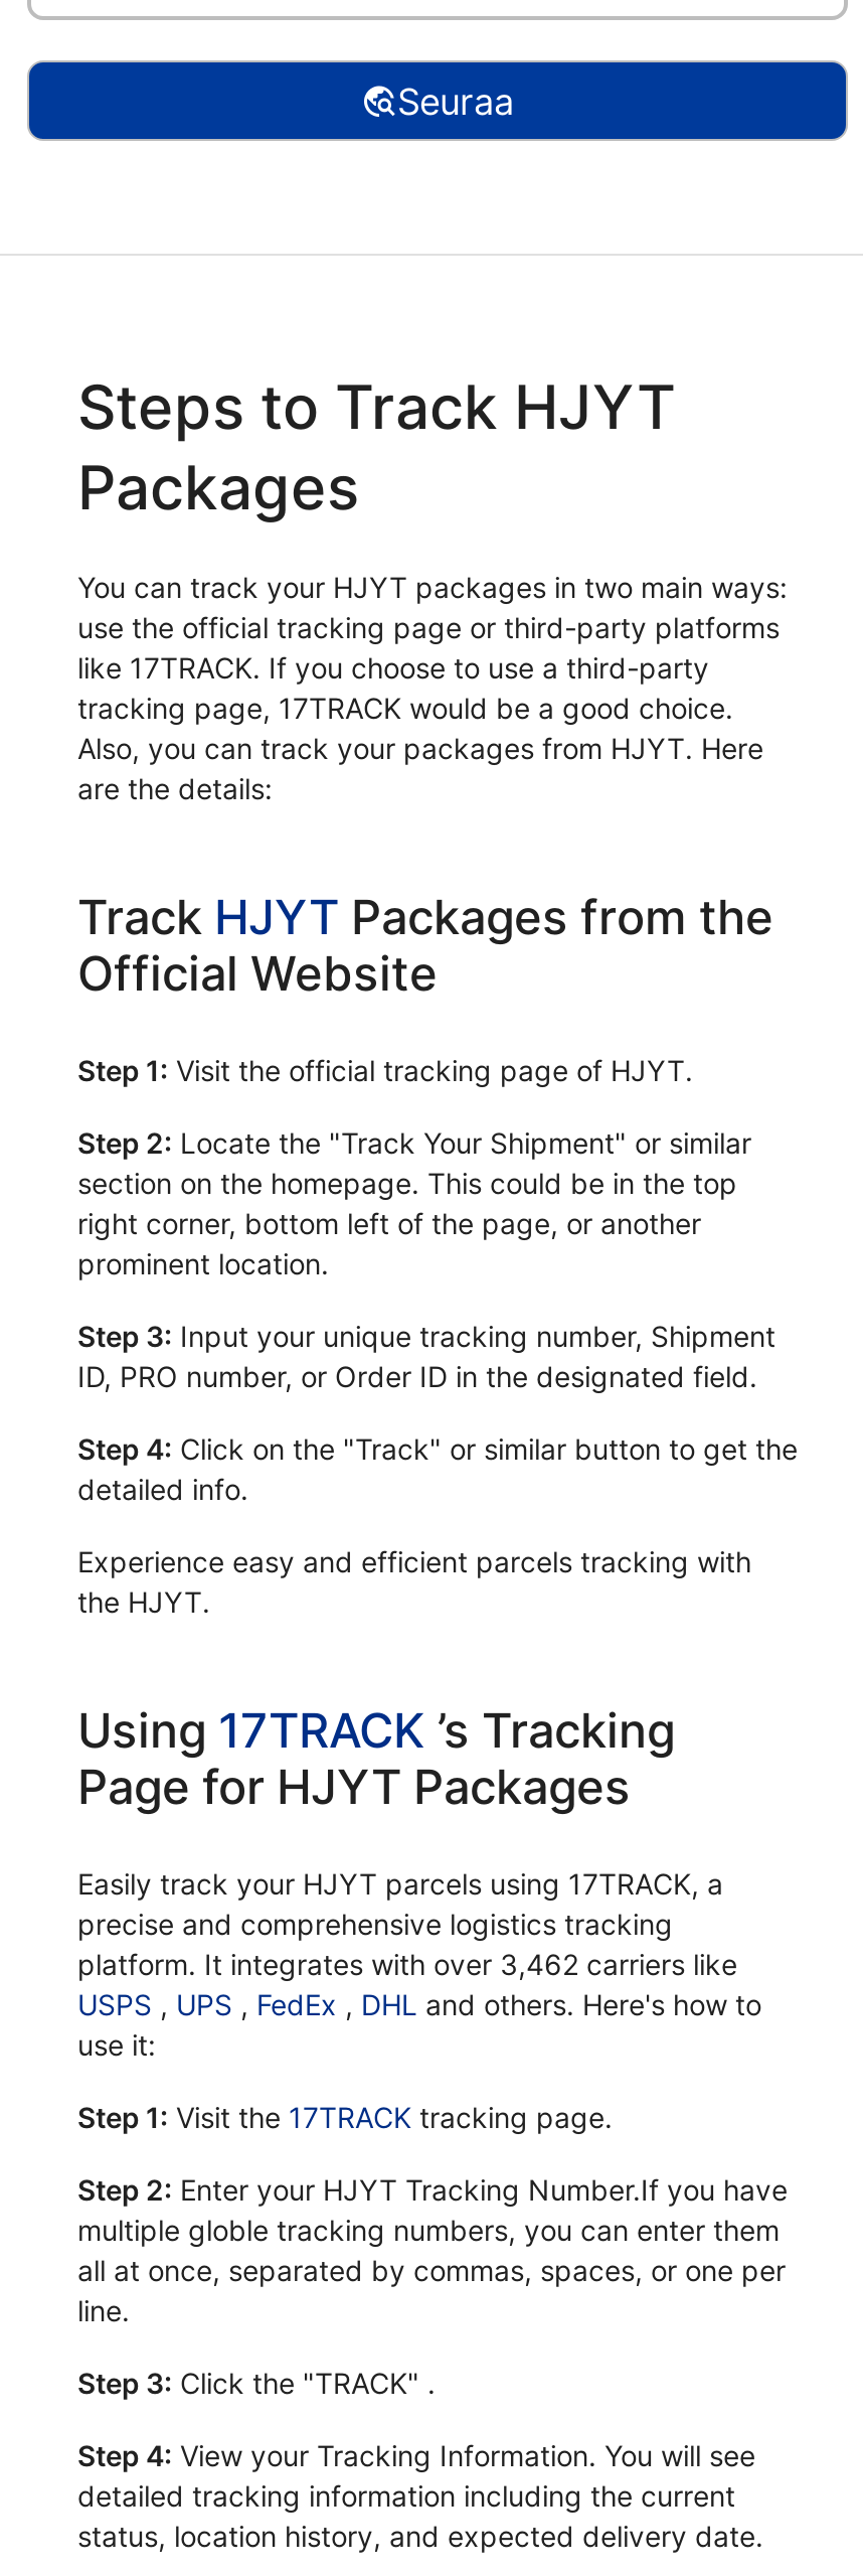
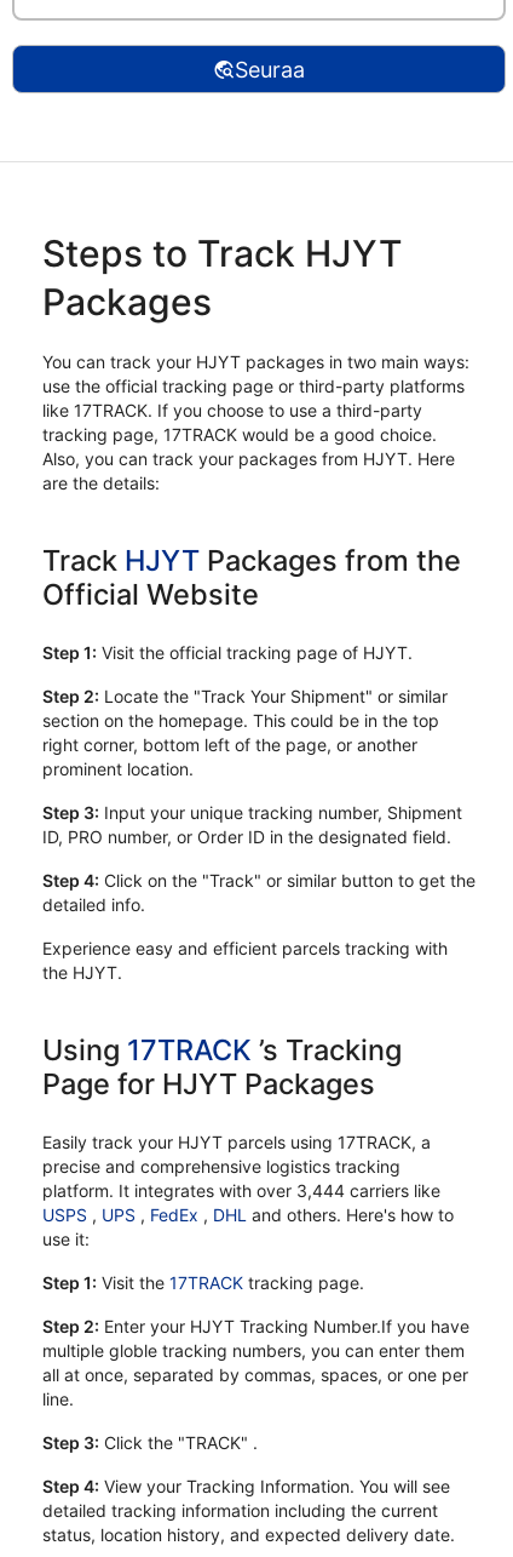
[77,1947,737,1981] platform. It integrates with over 3,462 carriers like -> [42,1180,440,1201] platform. It integrates with over 3,444 carriers like

